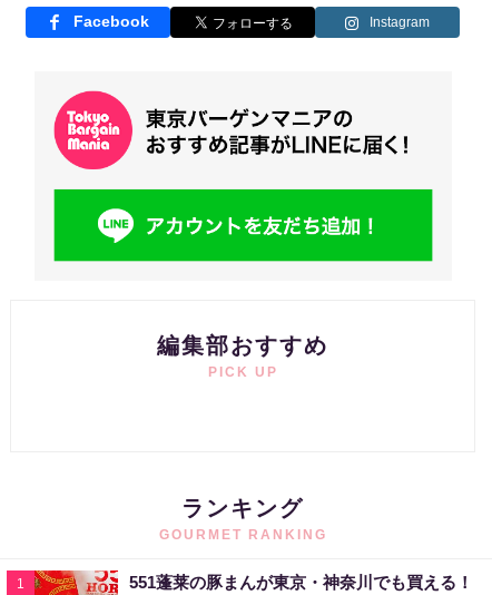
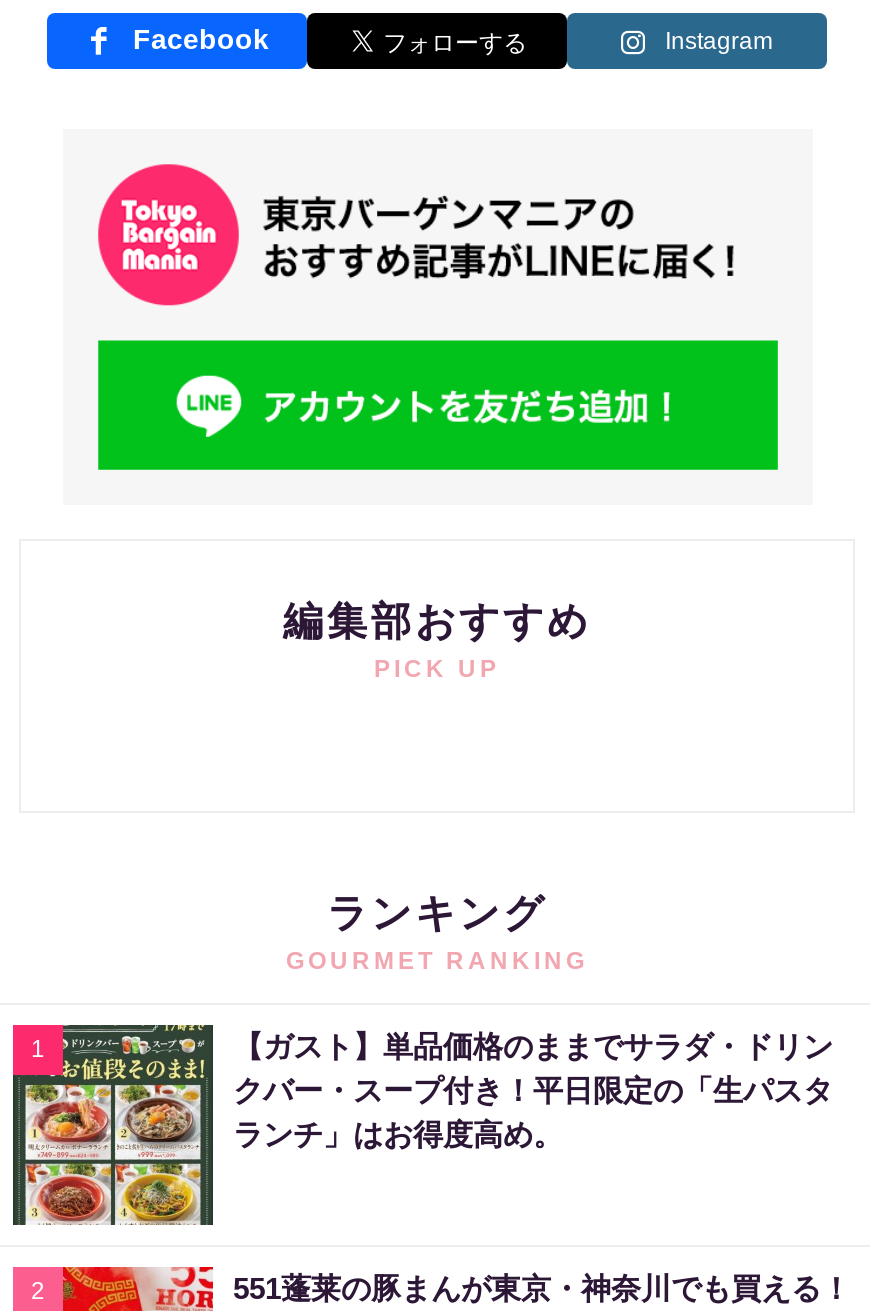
none -> [11,1023,833,1227] [image] | 【ガスト】単品価格のままでサラダ・ドリン | クバー・スープ付き！平日限定の「生パスタ | ランチ」はお得度高め。
none -> [31,1276,45,1304] 2

